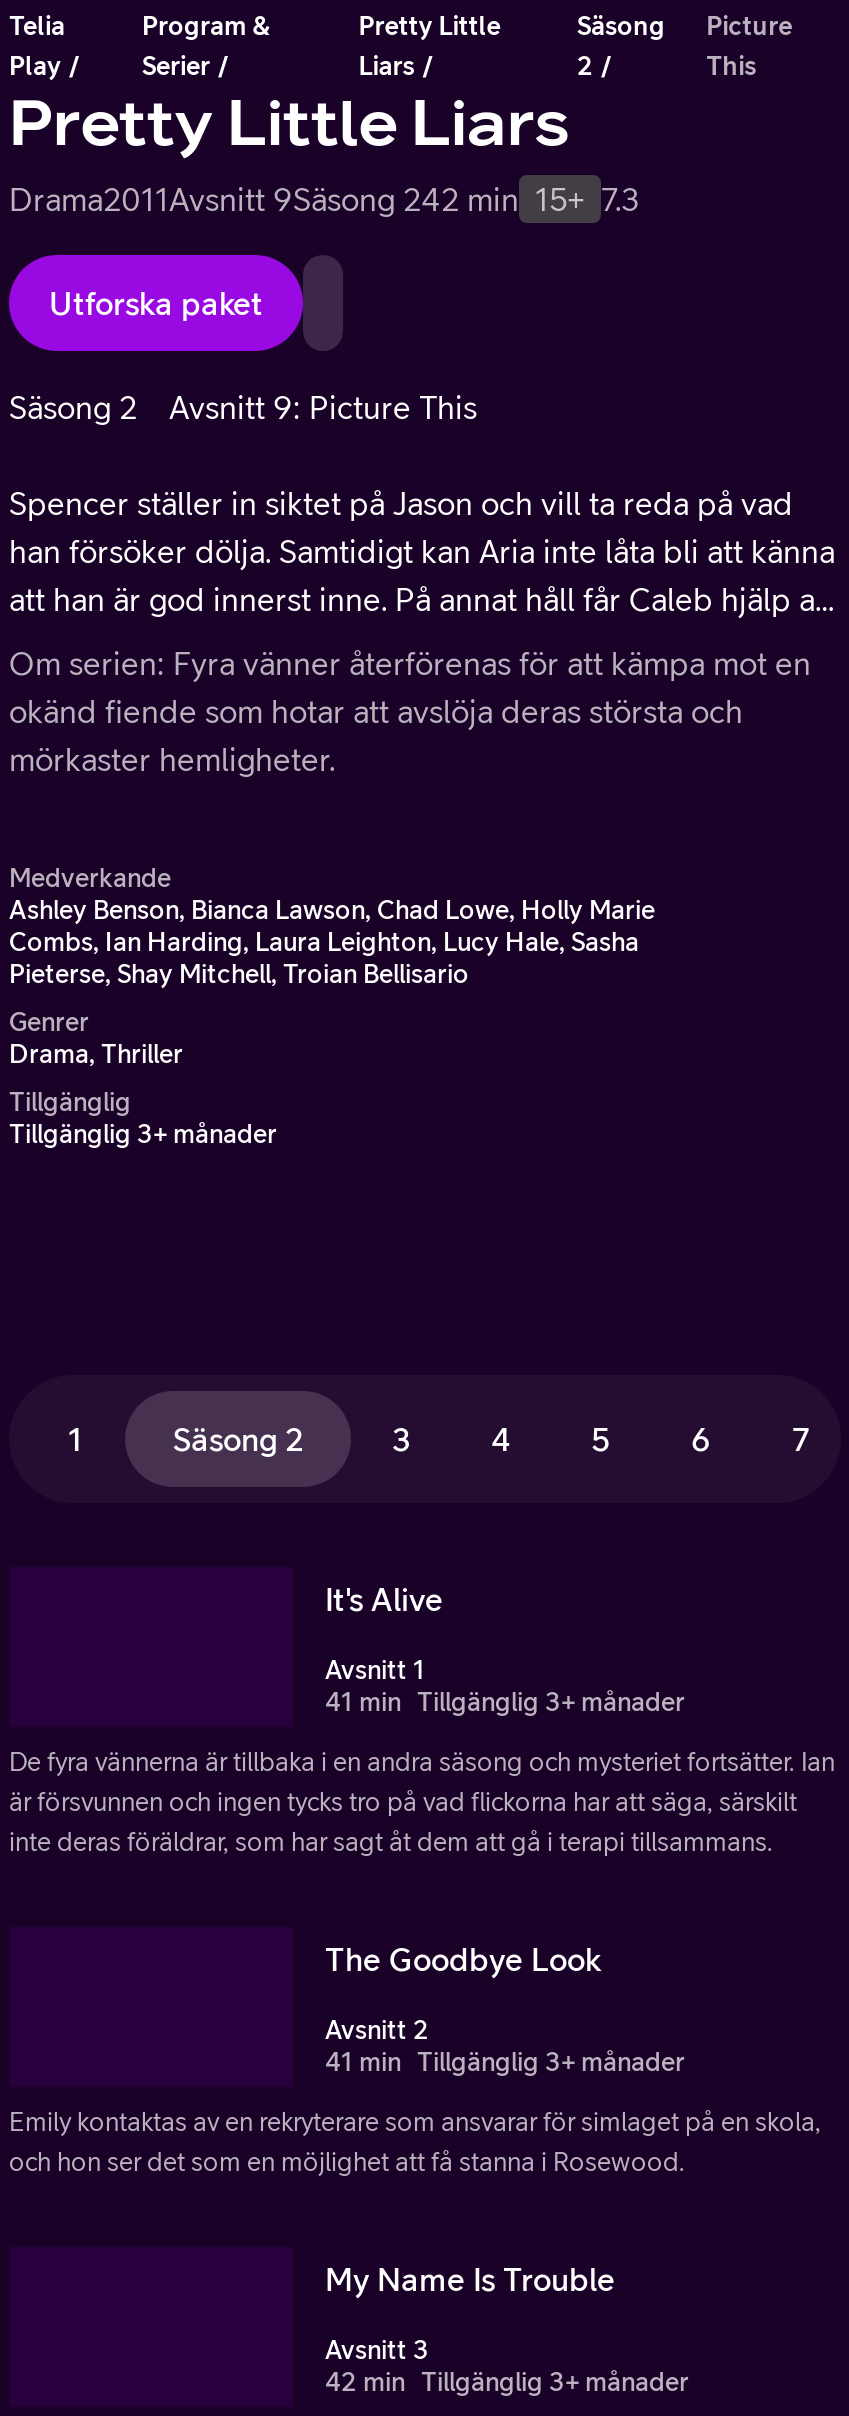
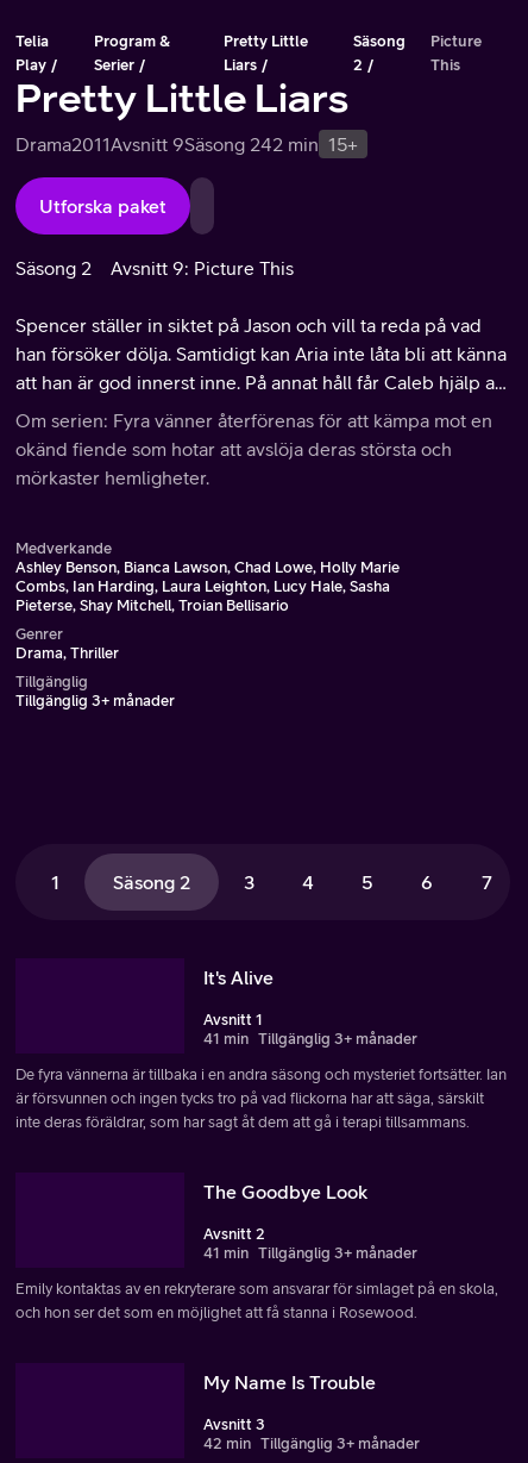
[9,181,639,217] Drama2011Avsnitt 9Säsong 242 min 15+ 7.3 -> [15,133,358,155] Drama2011Avsnitt 9Säsong 242 min 15+

